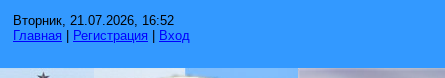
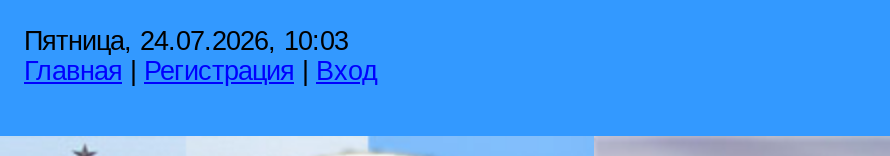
[13,13,174,28] Вторник, 21.07.2026, 16:52 -> [24,26,348,56] Пятница, 24.07.2026, 10:03

